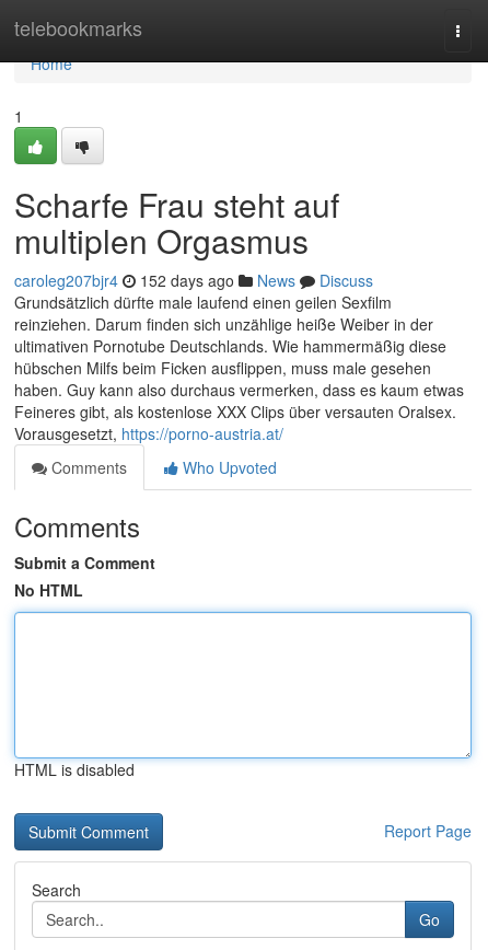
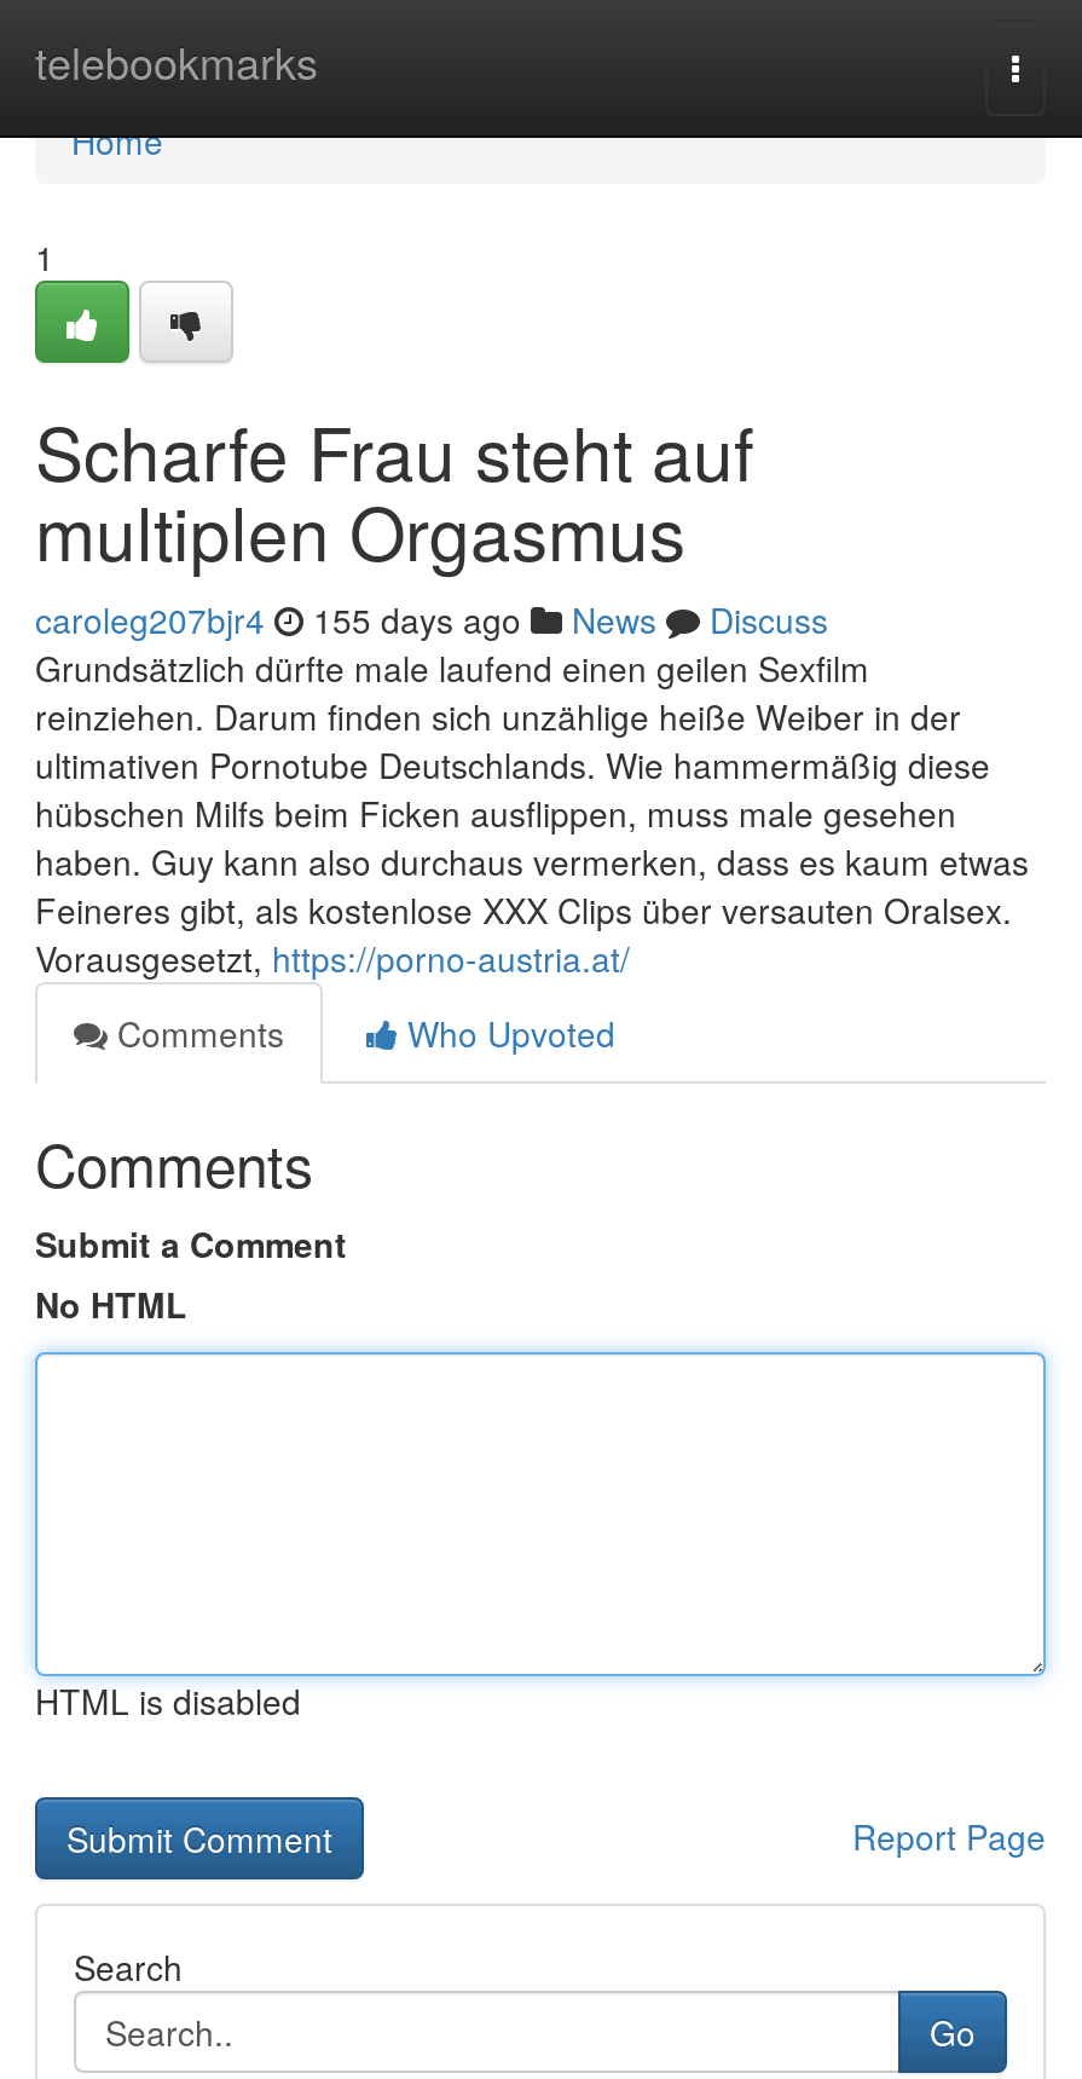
[14,269,373,291] caroleg207bjr4 152 days ago News Discuss -> [35,595,828,643] caroleg207bjr4 155 days ago News Discuss

